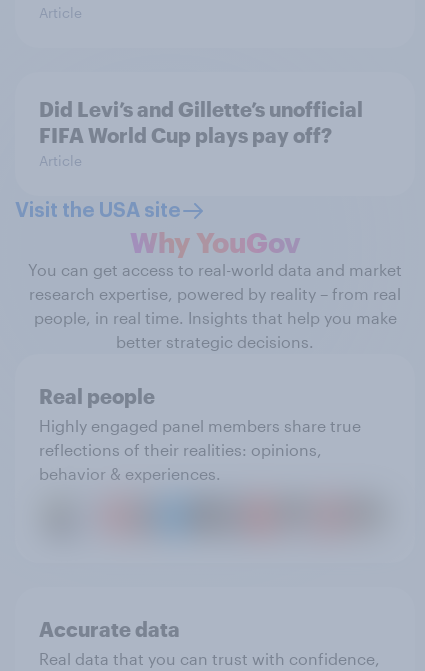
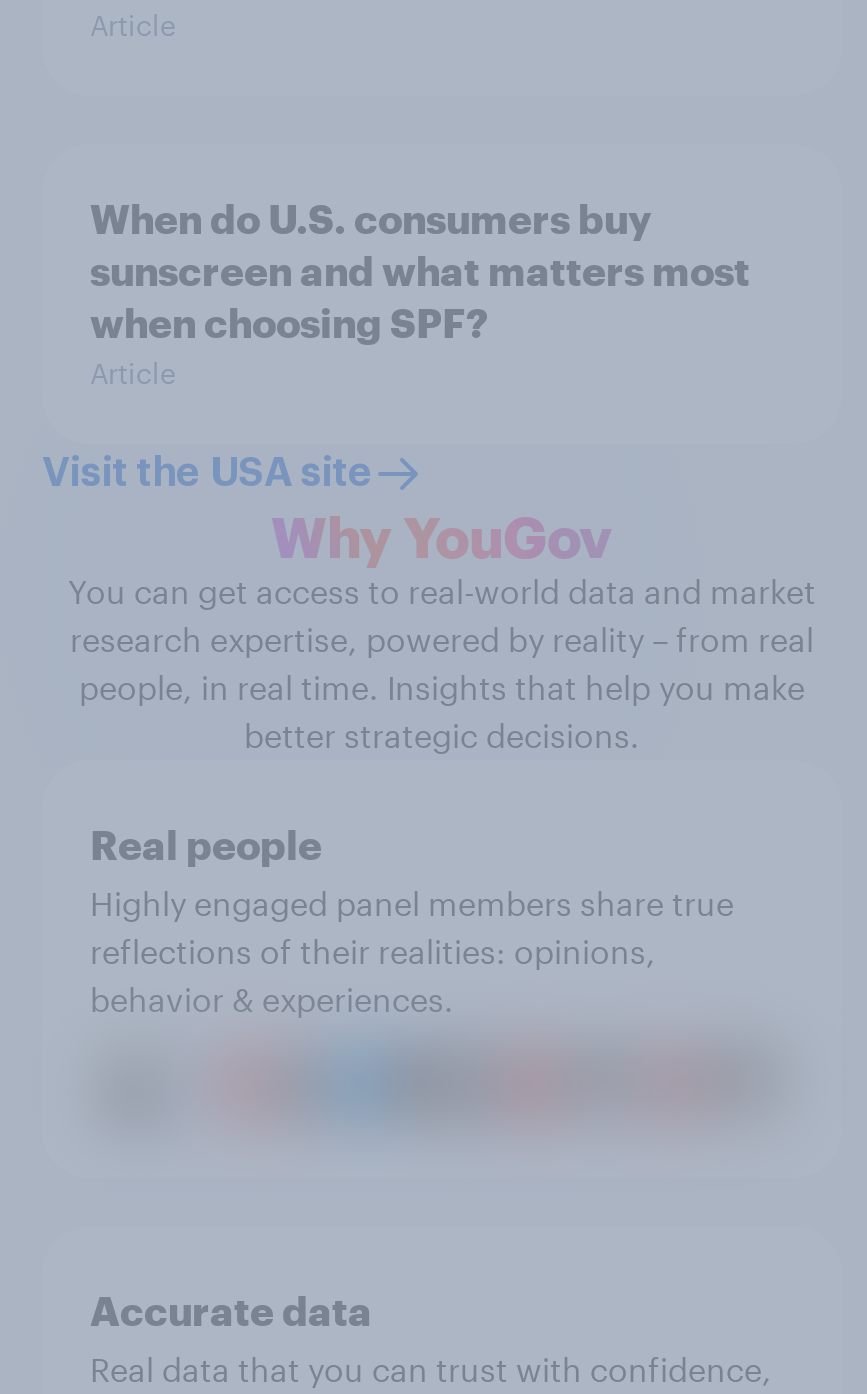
[39,97,363,147] Did Levi’s and Gillette’s unofficial | FIFA World Cup plays pay off? -> [90,194,750,346] When do U.S. consumers buy | sunscreen and what matters most | when choosing SPF?

